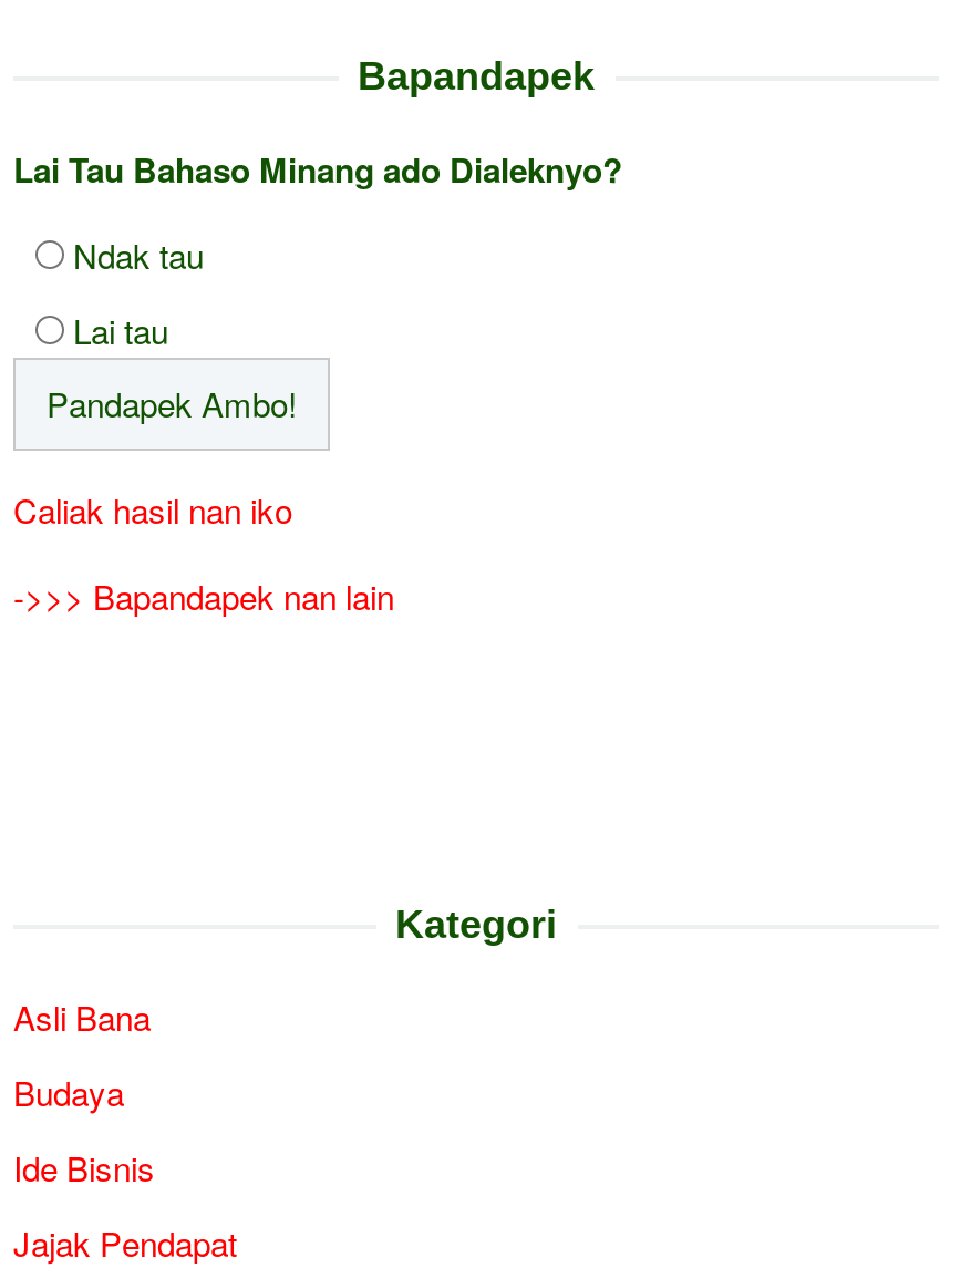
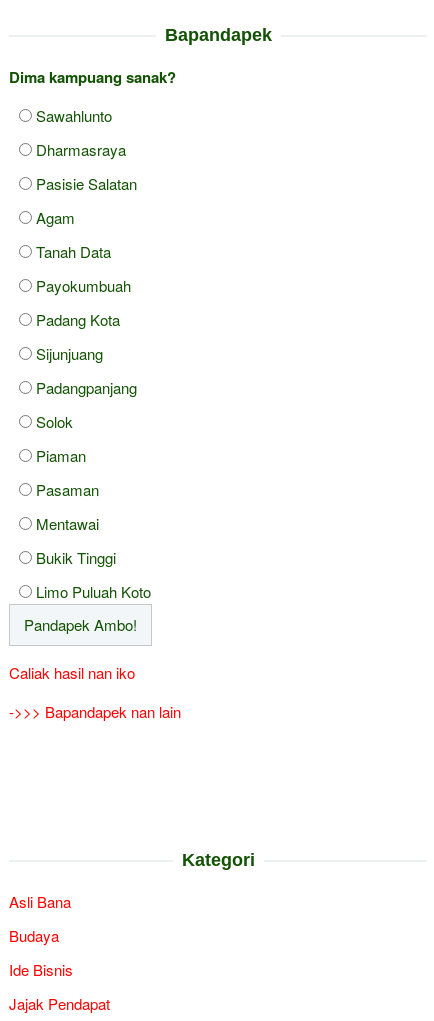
[13,146,622,354] Lai Tau Bahaso Minang ado Dialeknyo? | Ndak tau | Lai tau -> [9,66,176,602] Dima kampuang sanak? | Sawahlunto | Dharmasraya | Pasisie Salatan | Agam | Tanah Data | Payokumbuah | Padang Kota | Sijunjuang | Padangpanjang | Solok | Piaman | Pasaman | Mentawai | Bukik Tinggi | Limo Puluah Koto

